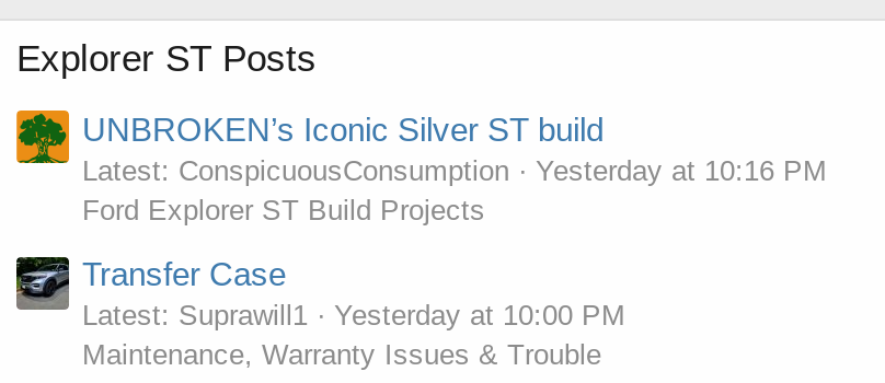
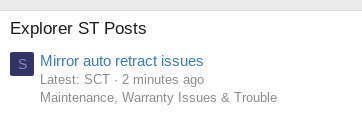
[82,110,827,332] UNBROKEN’s Iconic Silver ST build | Latest: ConspicuousConsumption | Yesterday at 10:16 PM | Ford Explorer ST Build Projects | Transfer Case | Latest: Suprawill1 | Yesterday at 10:00 PM -> [17,52,204,87] S | Mirror auto retract issues | Latest: SCT | 2 minutes ago

